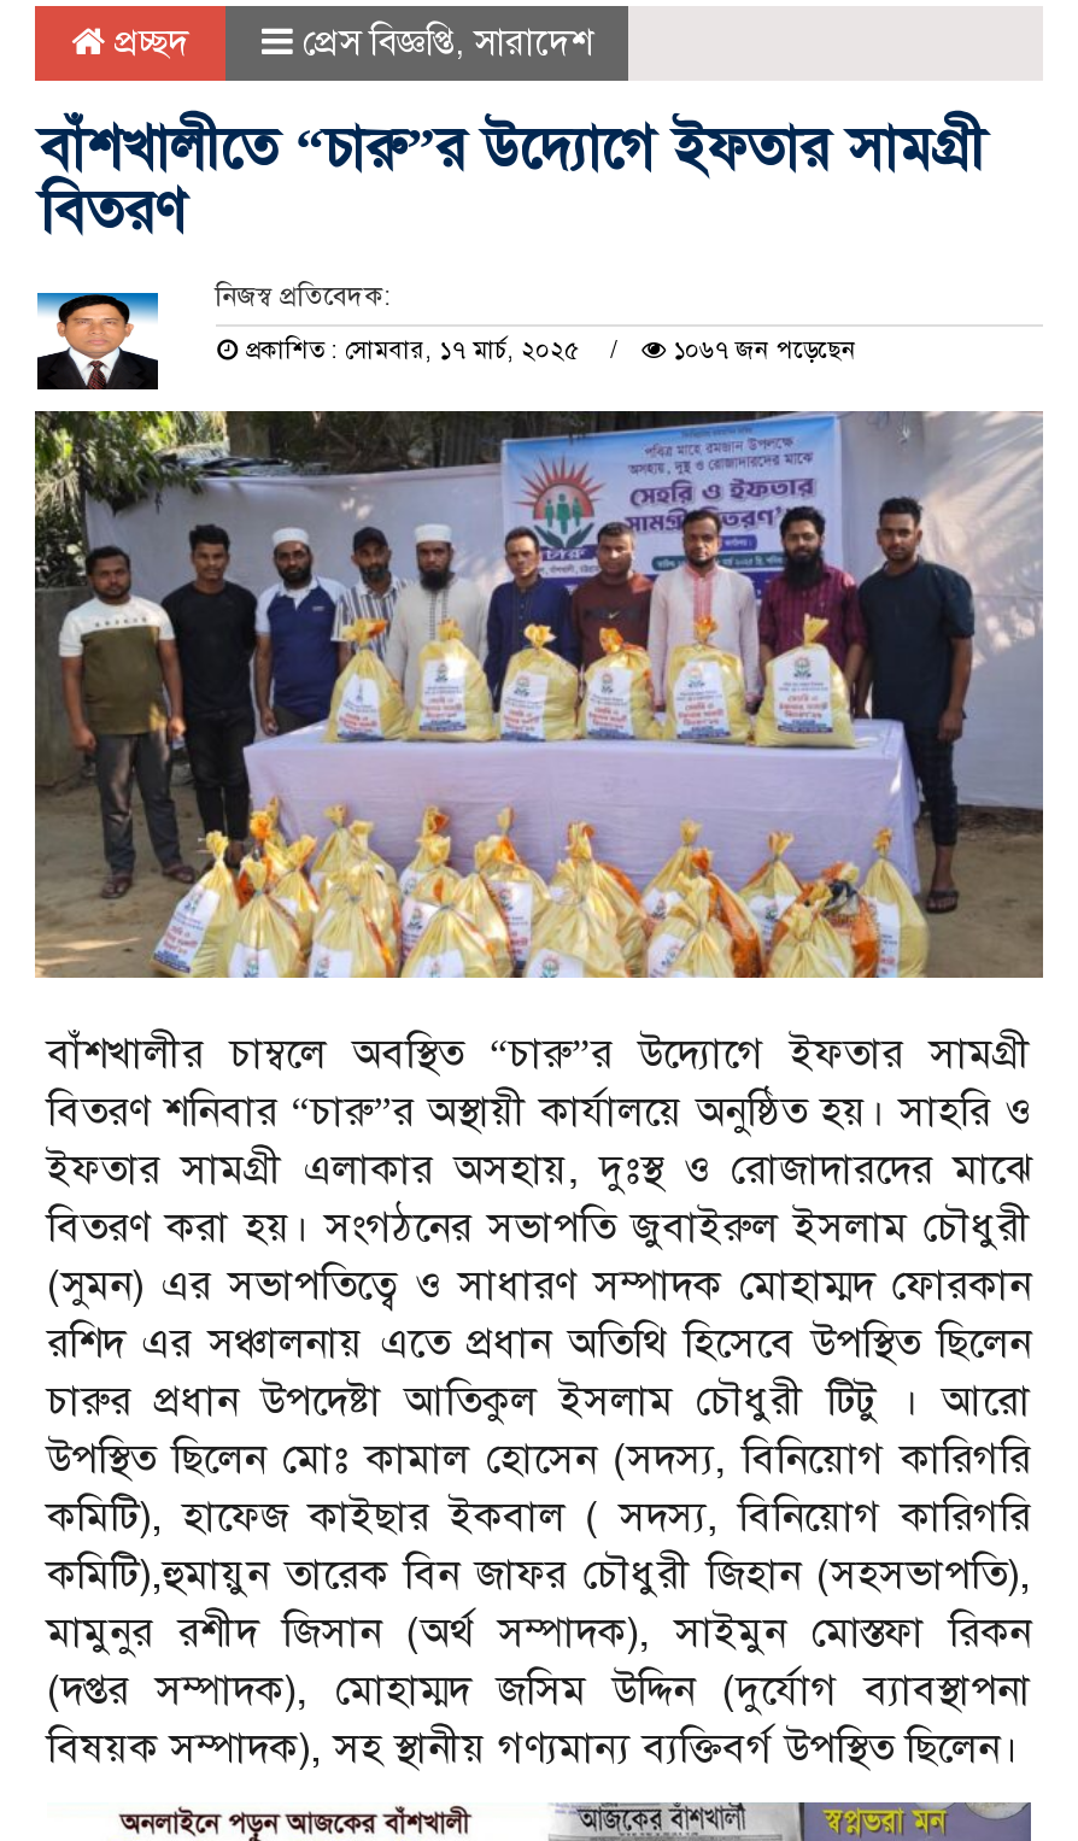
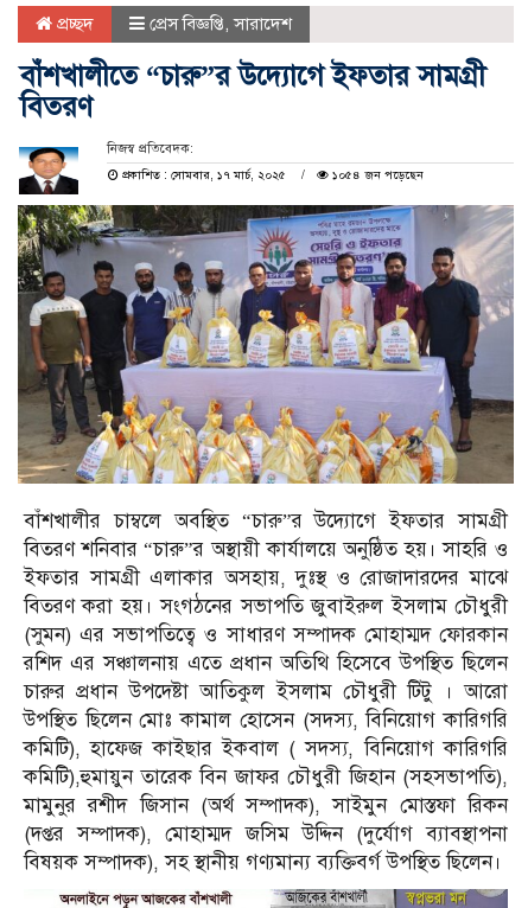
[666,334,857,366] ১০৬৭ জন পড়েছেন -> [328,167,423,183] ১০৫৪ জন পড়েছেন

